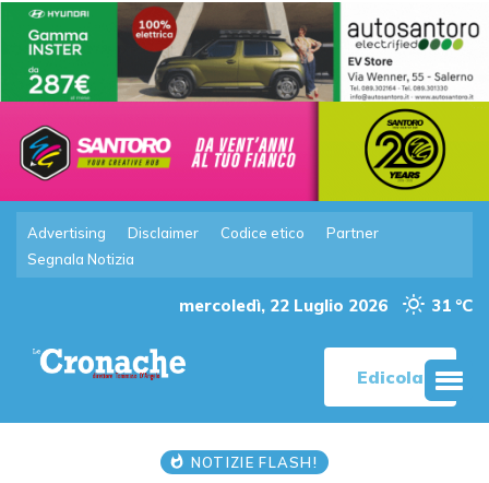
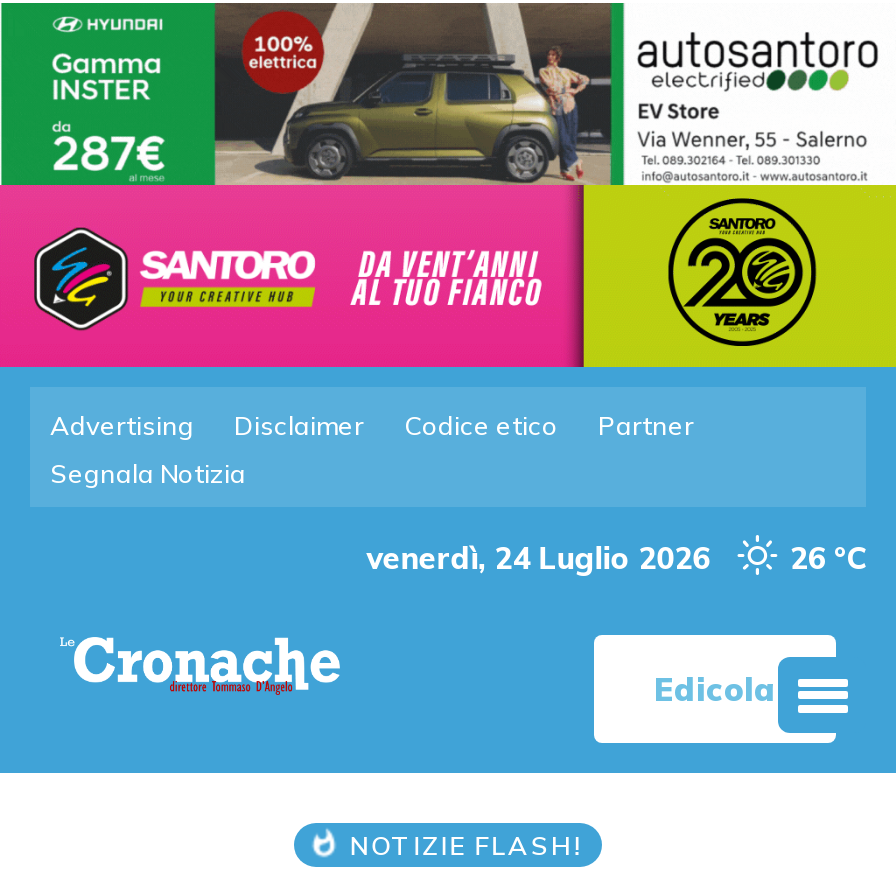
[179,295,388,316] mercoledì, 22 Luglio 2026 -> [366,539,710,577] venerdì, 24 Luglio 2026
[431,295,473,316] 31 °C -> [790,539,866,577] 26 °C

